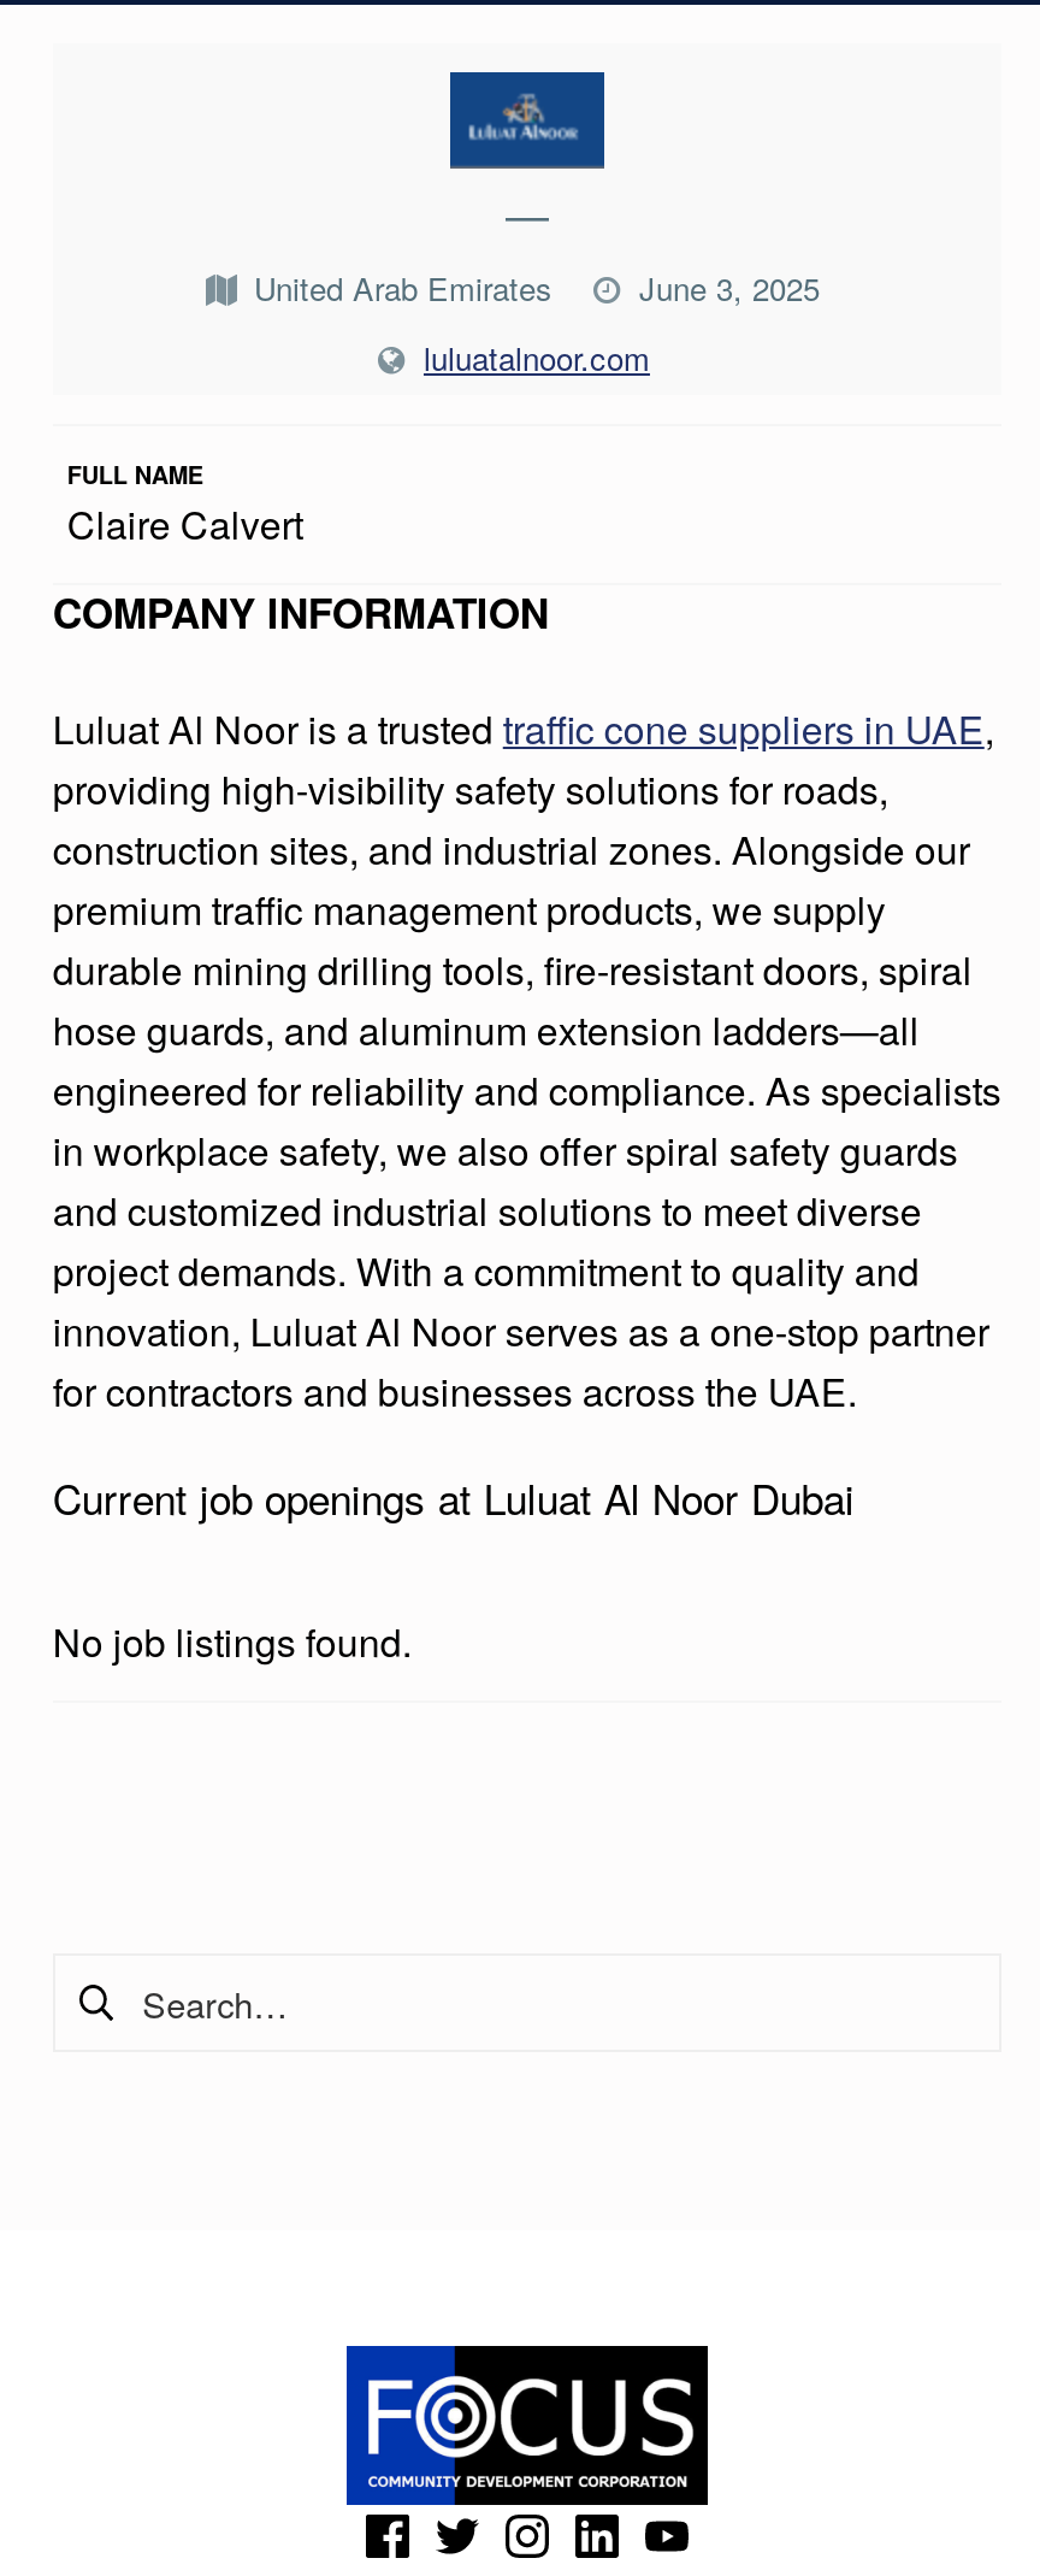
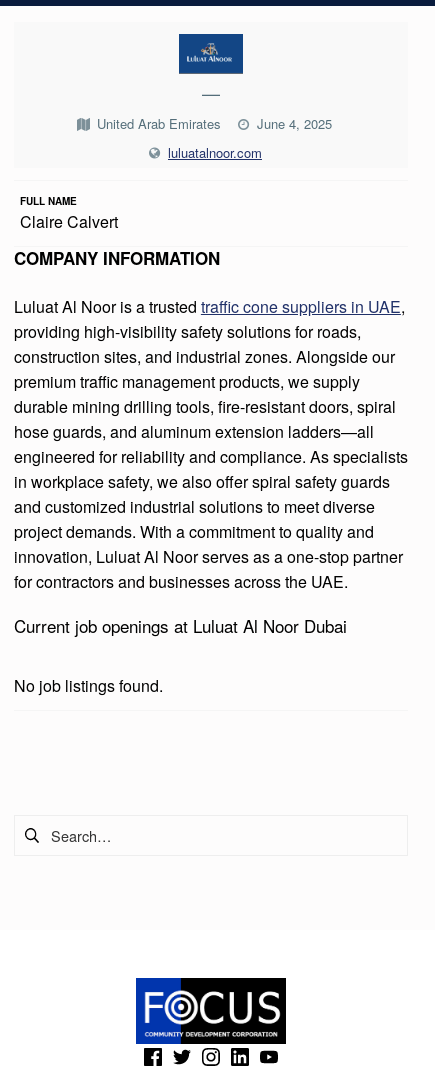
[254,265,820,311] United Arab Emirates June 3, 2025 -> [97,114,332,133] United Arab Emirates June 4, 2025

